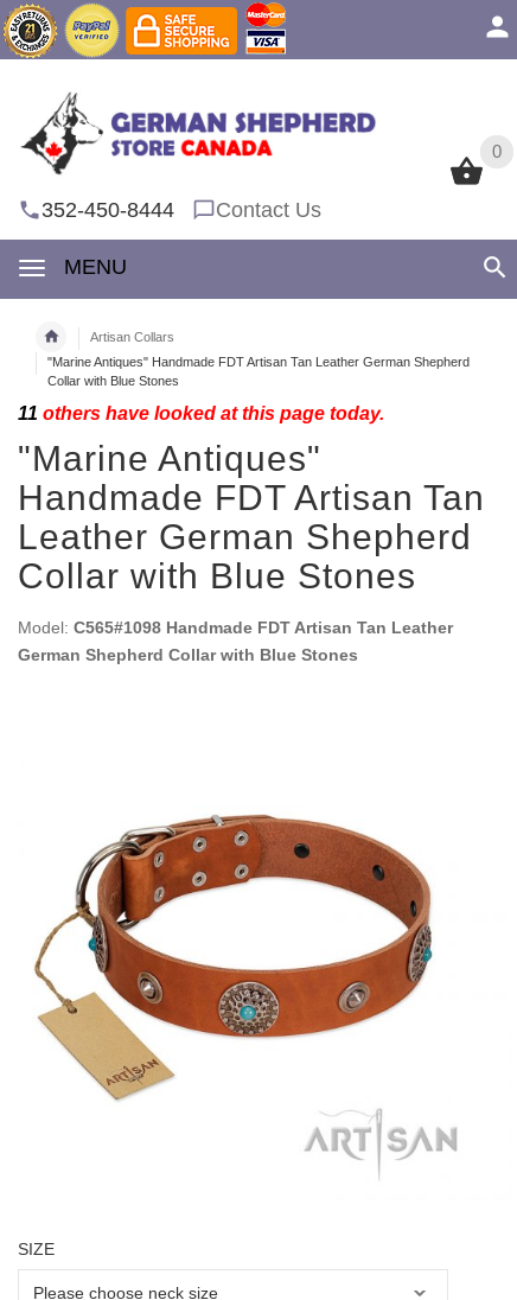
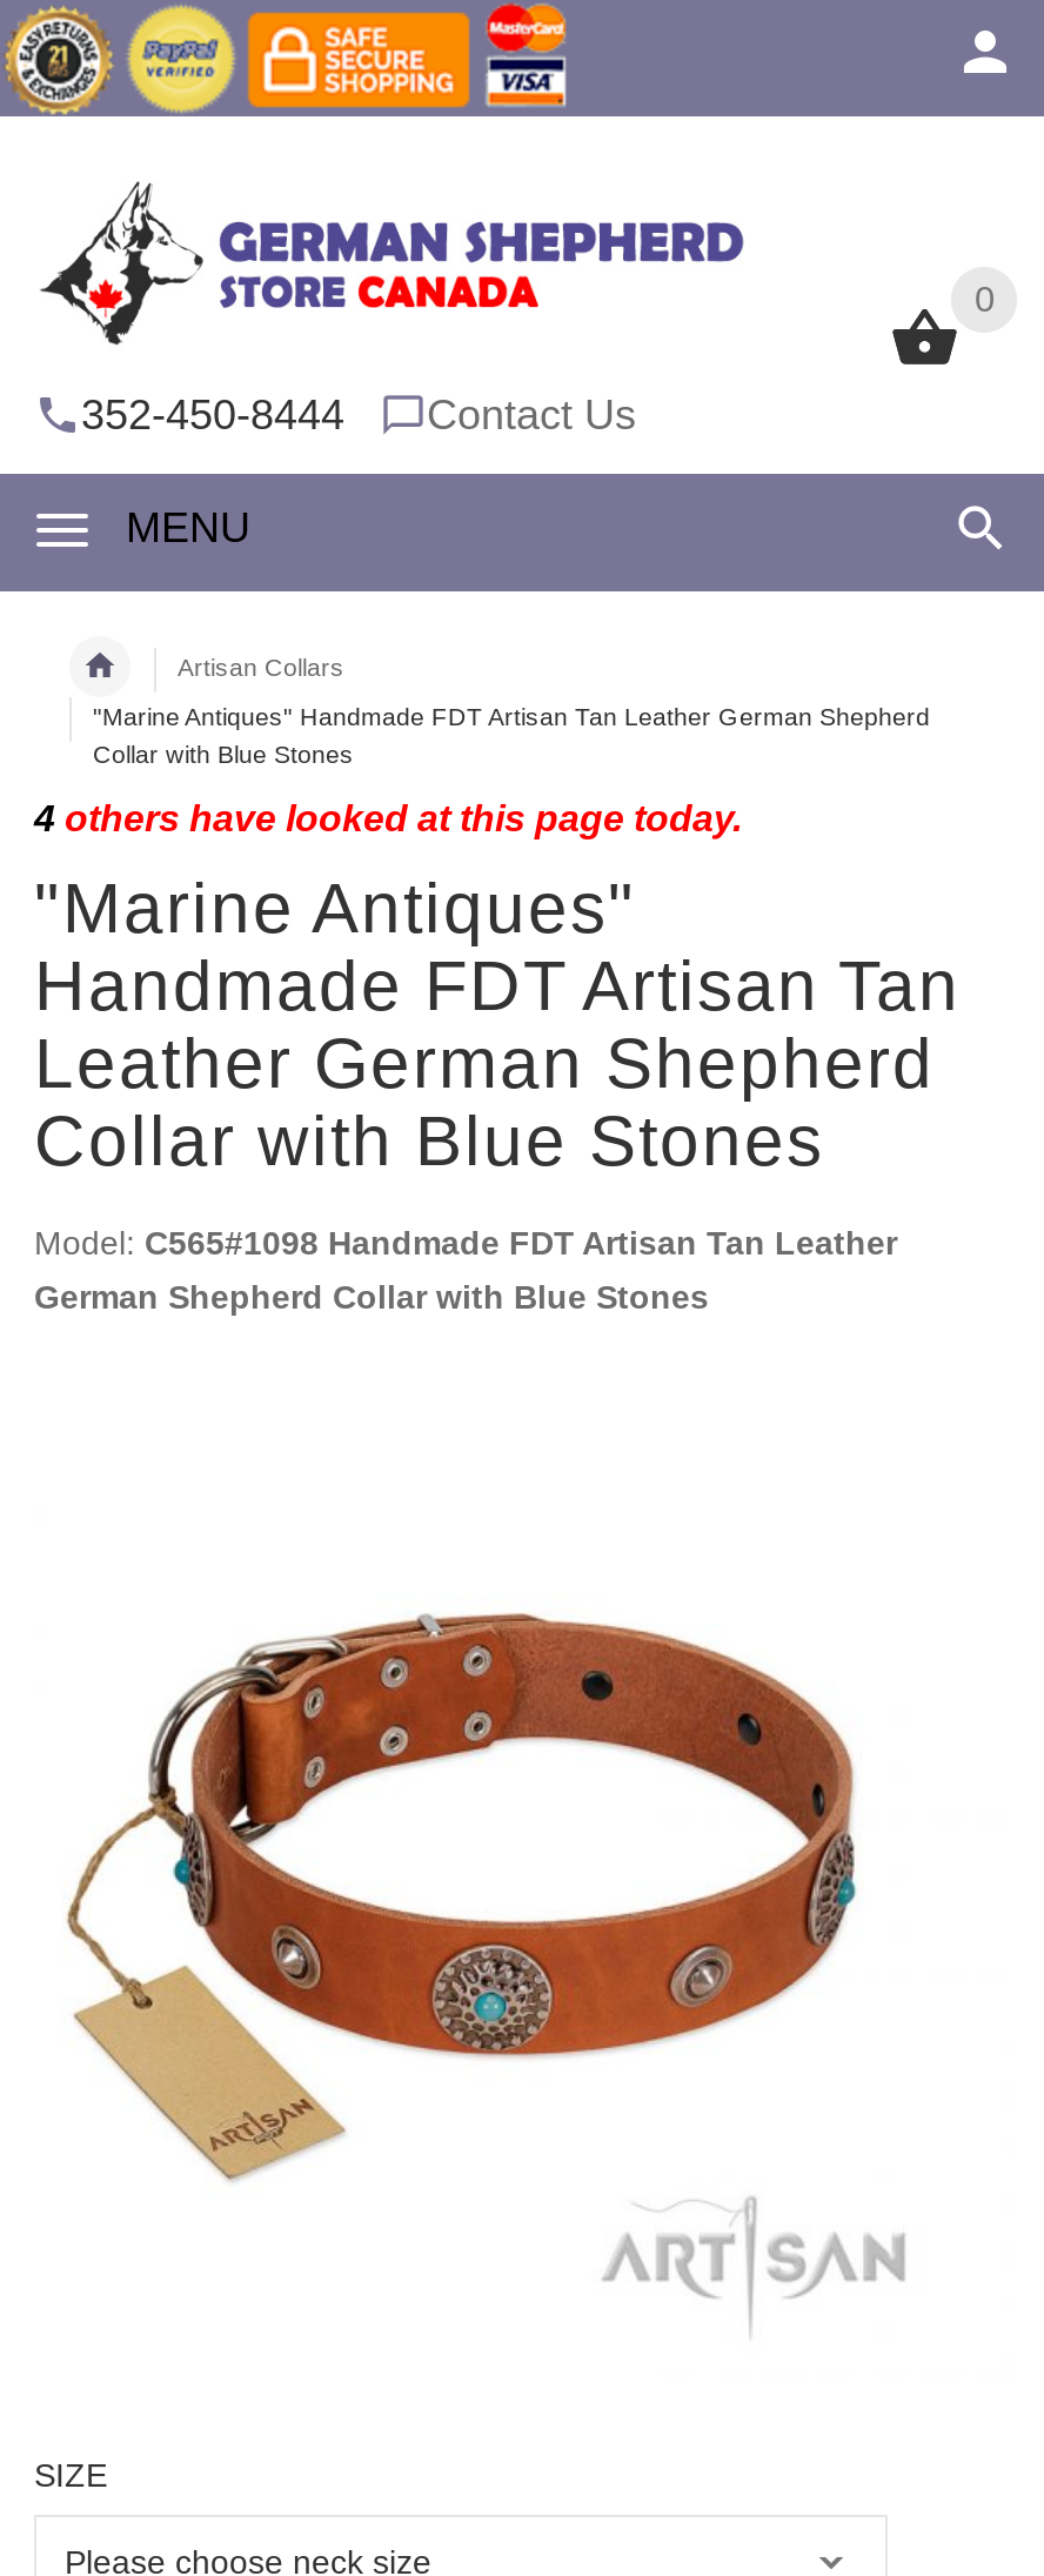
[18,403,384,423] 11 others have looked at this page today. -> [34,798,742,838] 4 others have looked at this page today.

